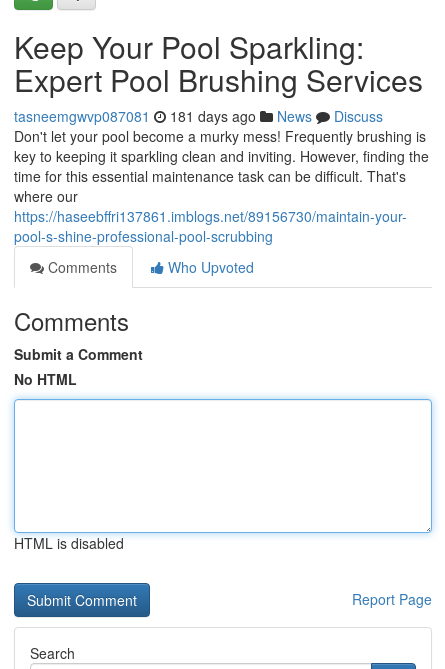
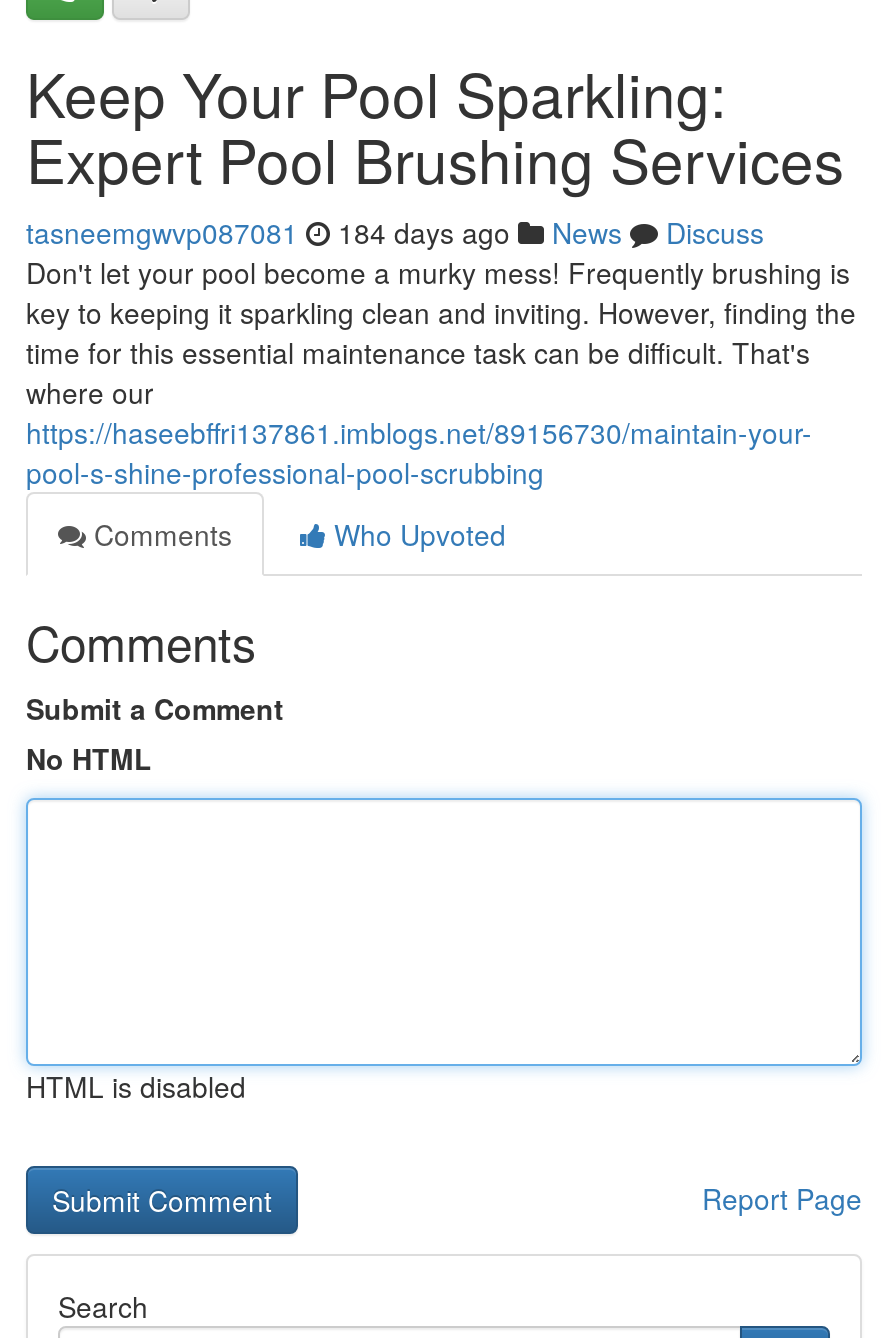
[14,106,383,126] tasneemgwvp087081 181 days ago News Discuss -> [26,212,764,252] tasneemgwvp087081 184 days ago News Discuss

